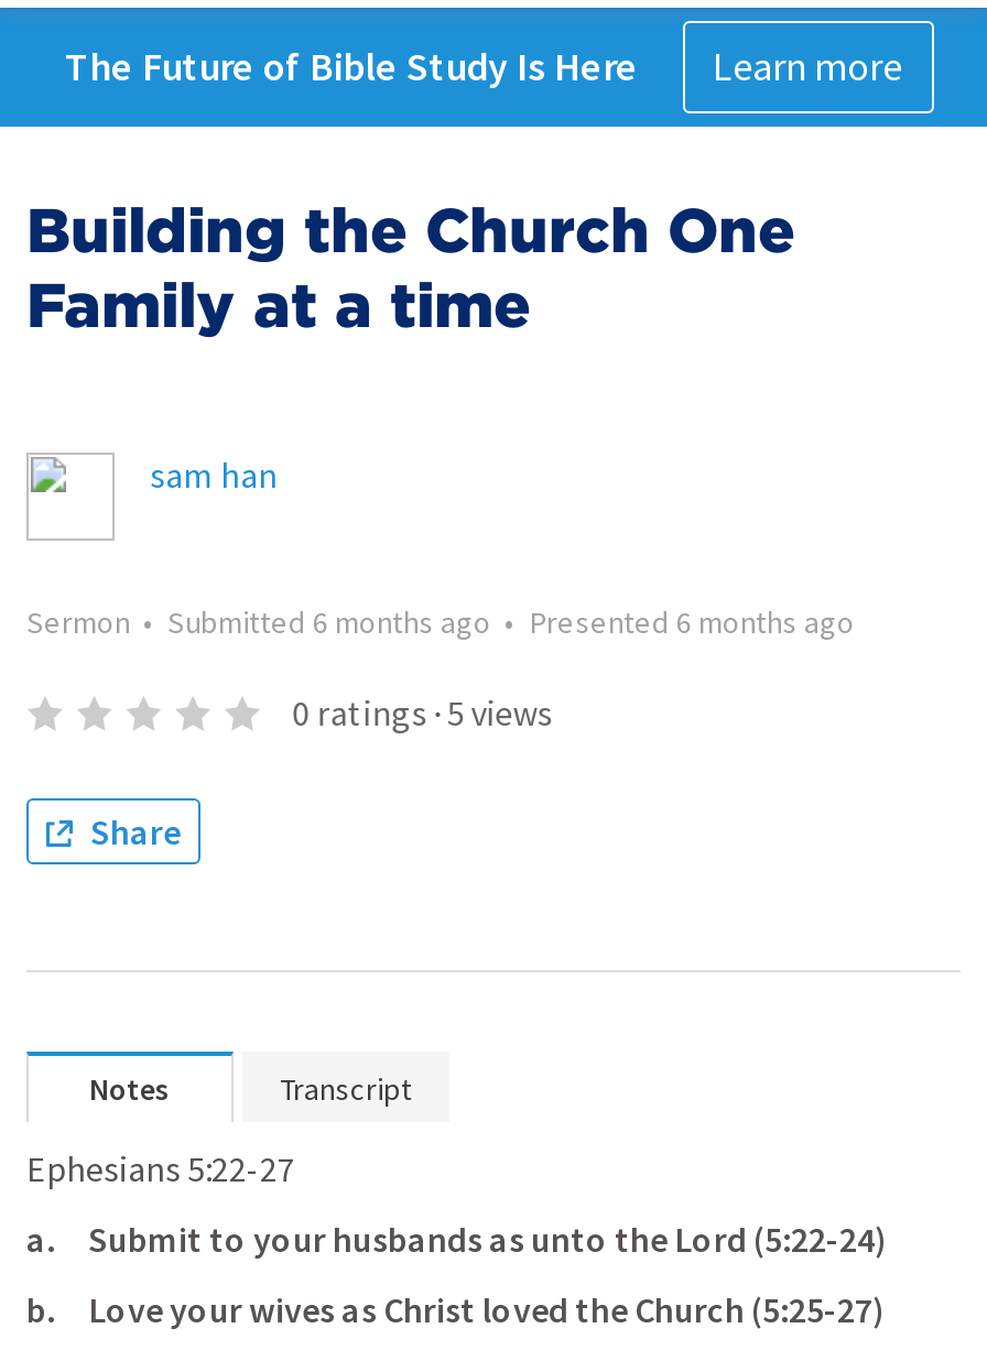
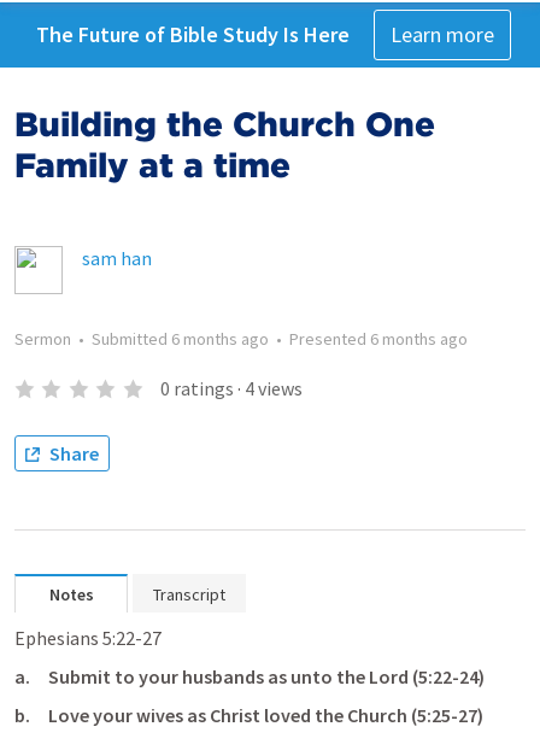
[292,690,552,734] 0 ratings · 5 views -> [160,376,302,400] 0 ratings · 4 views

